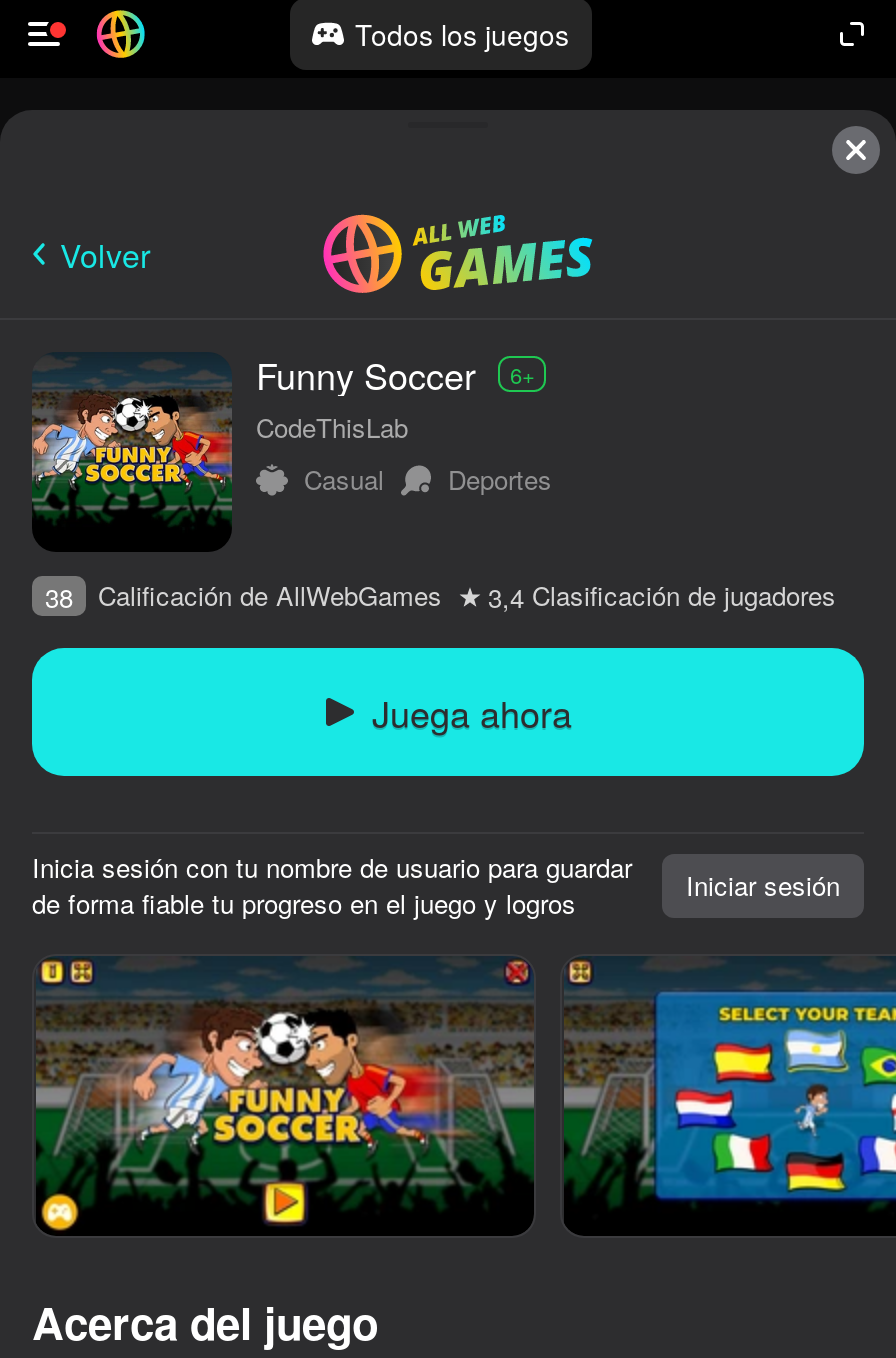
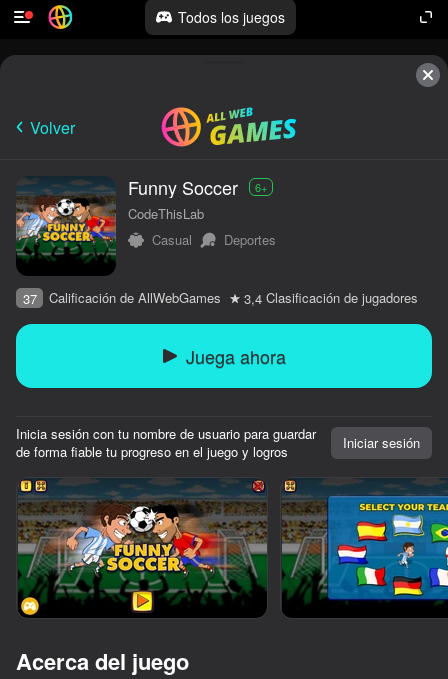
[45,576,836,615] 38 Calificación de AllWebGames 3,4 Clasificación de jugadores -> [22,288,418,307] 37 Calificación de AllWebGames 3,4 Clasificación de jugadores

